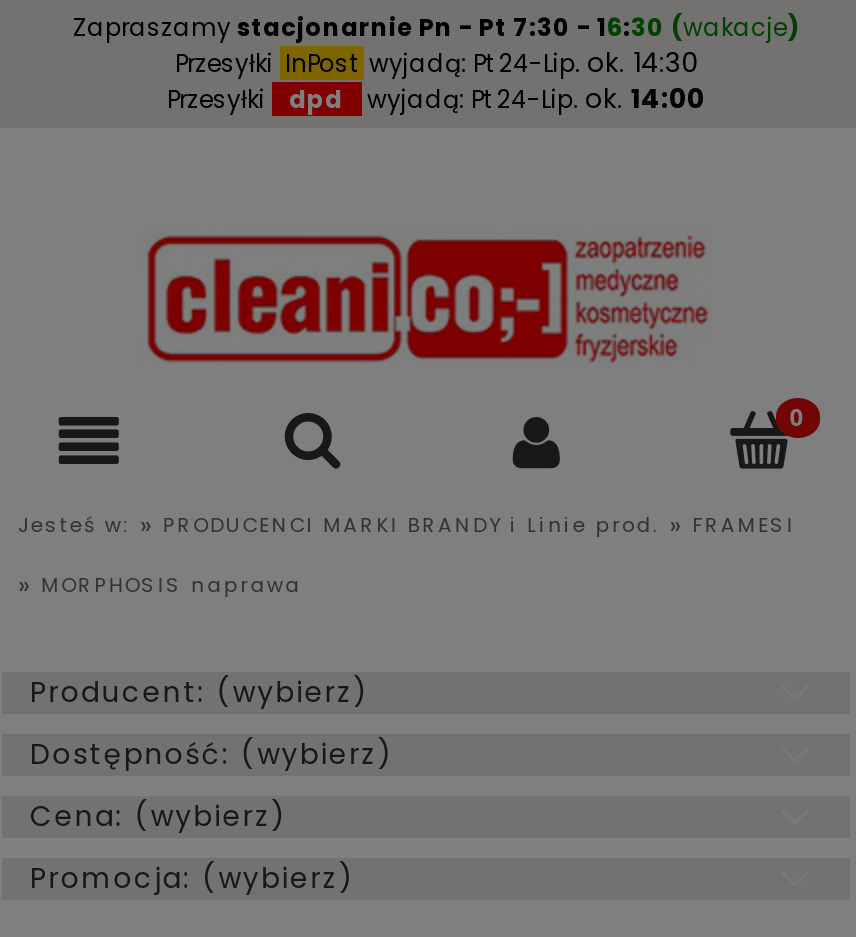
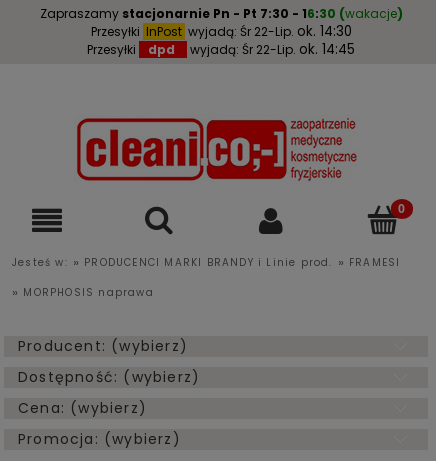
[175,44,697,82] Przesyłki InPost wyjadą: Pt 24-Lip. ok. 14:30 -> [90,22,351,41] Przesyłki InPost wyjadą: Śr 22-Lip. ok. 14:30
[367,80,705,118] wyjadą: Pt 24-Lip. ok. 14:00 -> [190,40,355,59] wyjadą: Śr 22-Lip. ok. 14:45

